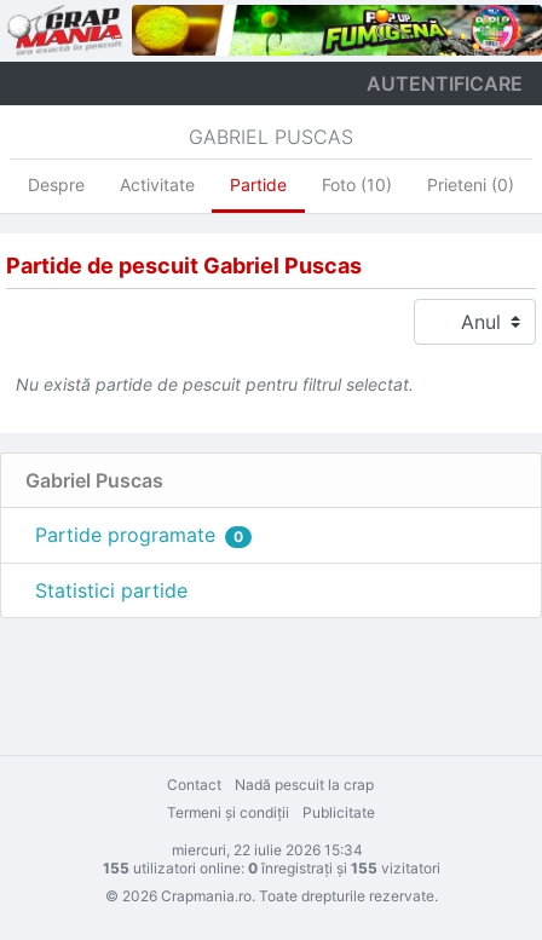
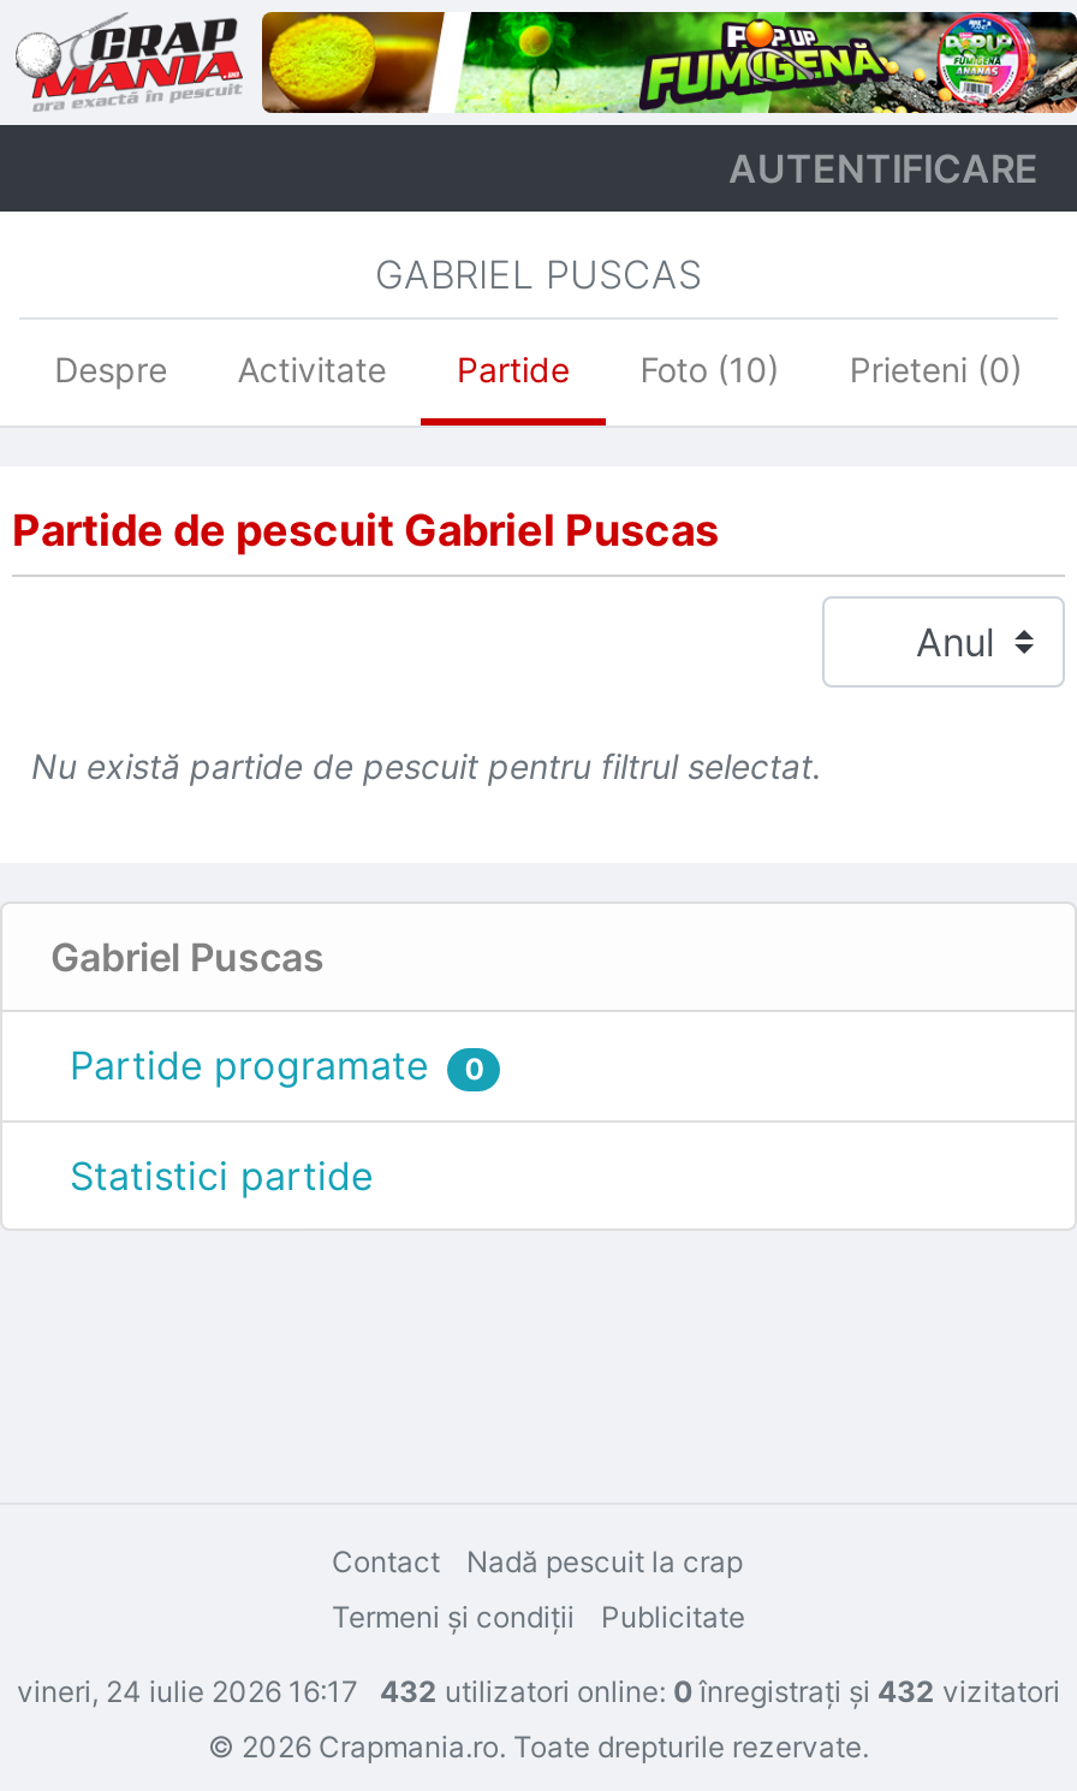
[102,841,440,877] miercuri, 22 iulie 2026 15:34 | 155 utilizatori online: 0 înregistraţi şi 155 vizitatori -> [17,1673,1060,1709] vineri, 24 iulie 2026 16:17 432 utilizatori online: 0 înregistraţi şi 432 vizitatori

